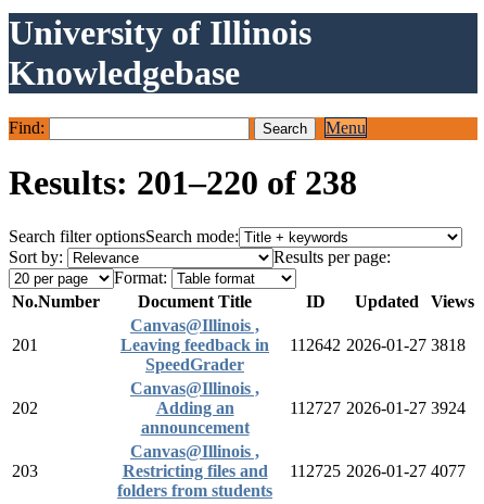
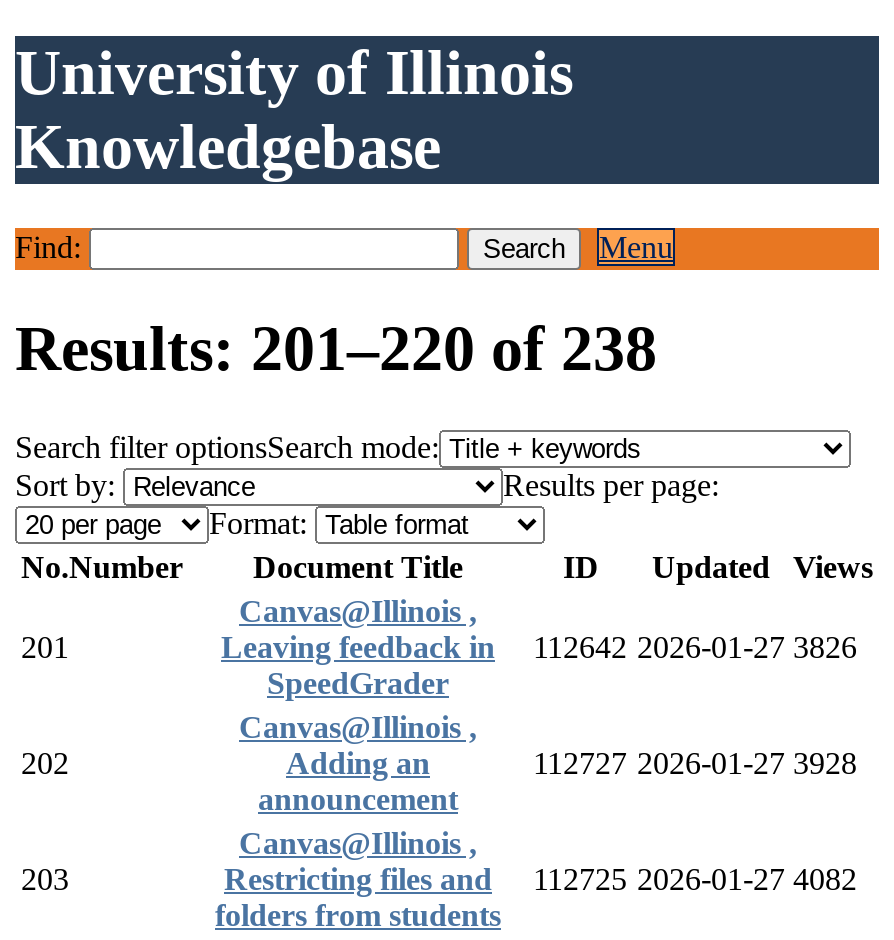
[120,335,466,354] Leaving feedback in 112642 2026-01-27 3818 -> [221,630,857,664] Leaving feedback in 112642 2026-01-27 3826
[290,398,466,417] 112727 2026-01-27 3924 -> [533,746,857,780] 112727 2026-01-27 3928
[122,461,466,480] Restricting files and 112725 2026-01-27 4077 -> [224,862,857,896] Restricting files and 112725 2026-01-27 4082

